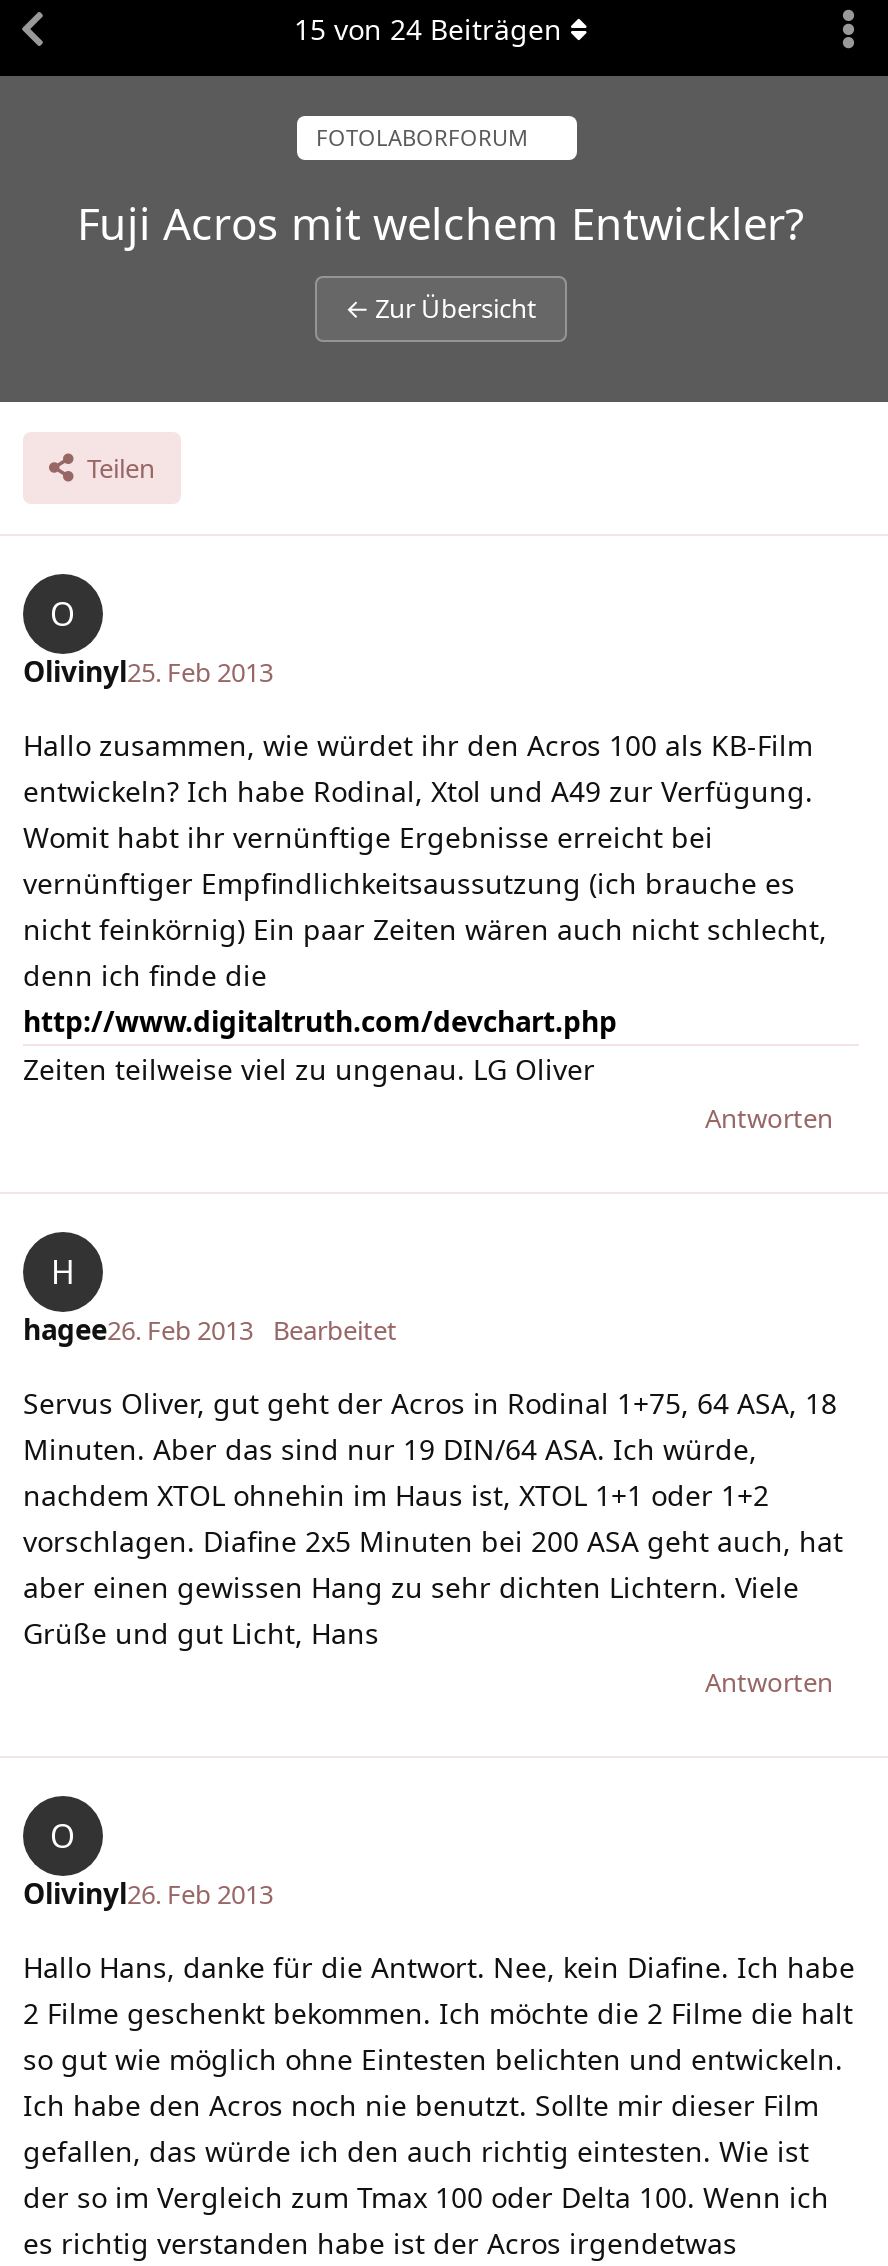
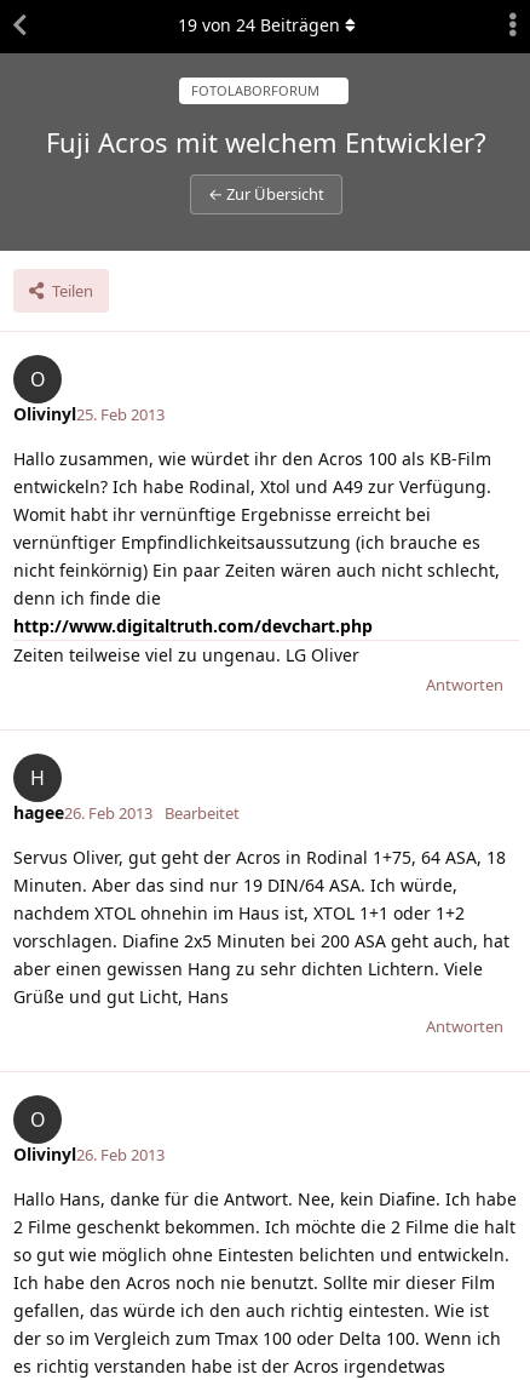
[294,10,562,48] 15 von 24 Beiträgen -> [177,13,339,36] 19 von 24 Beiträgen

